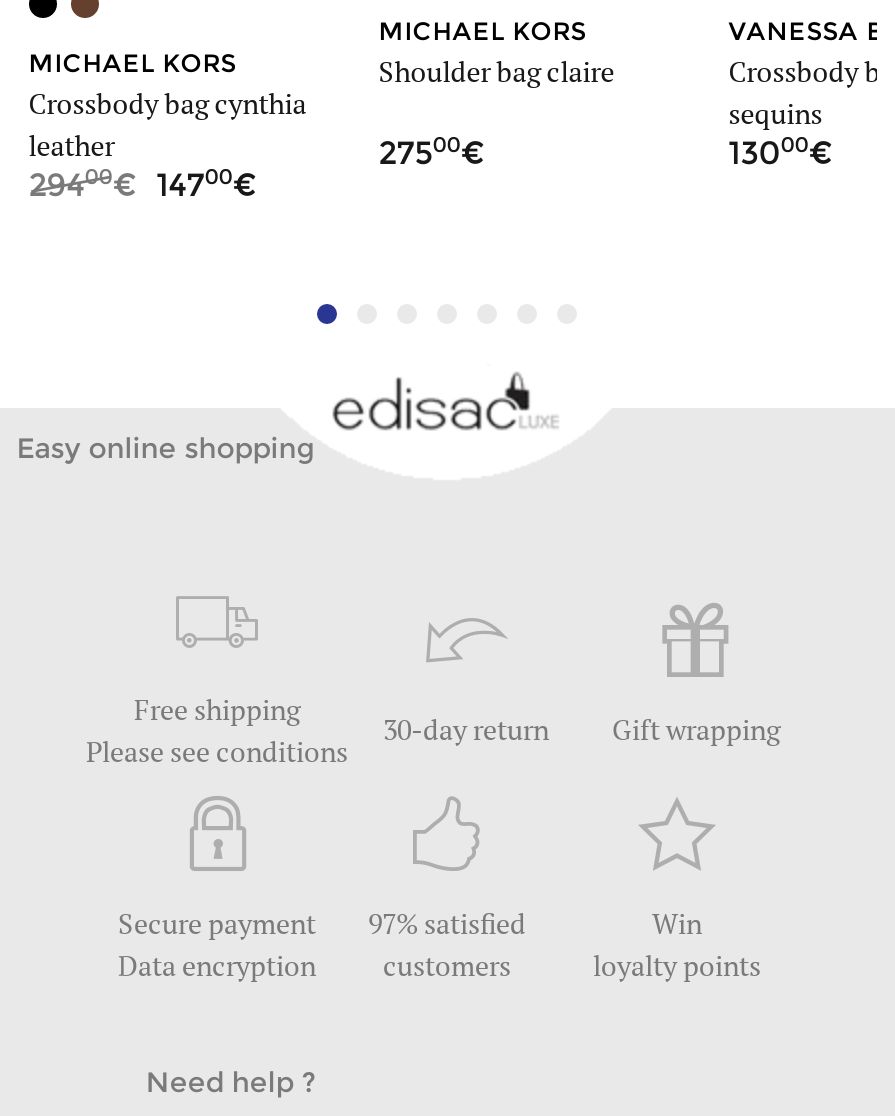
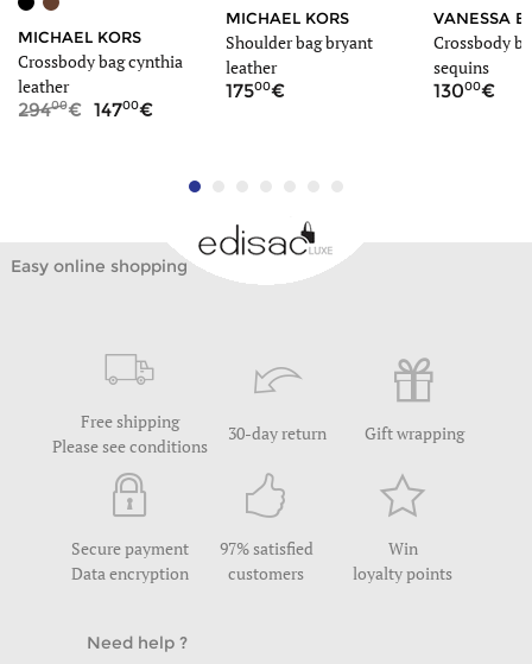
[379,52,615,172] Shoulder bag claire | 27500 -> [225,31,373,102] Shoulder bag bryant | leather | 17500

